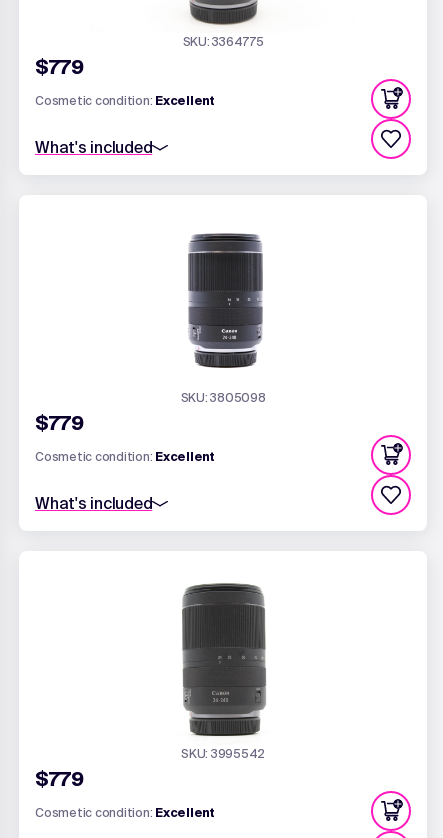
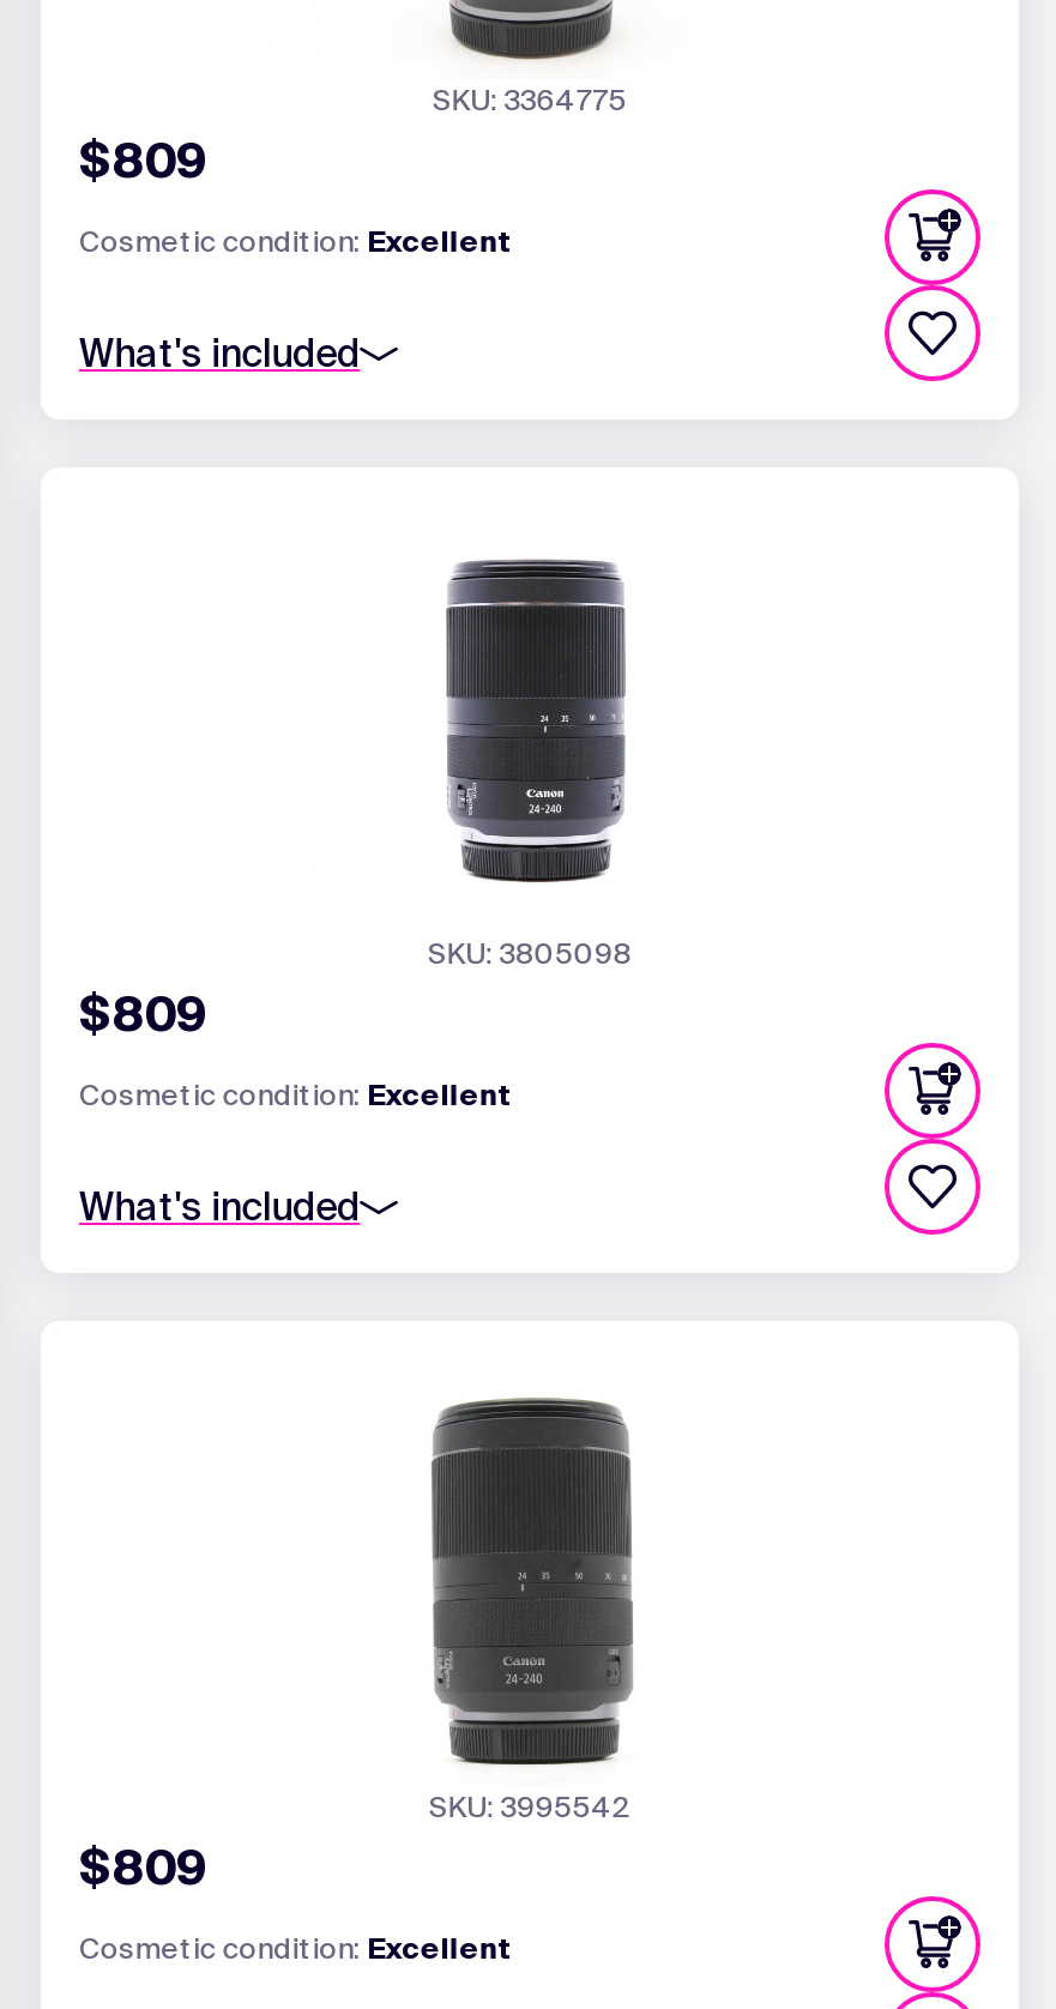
[35,55,83,78] $779 -> [79,132,206,187] $809
[35,411,83,434] $779 -> [79,985,206,1040] $809
[35,767,83,790] $779 -> [79,1839,206,1894] $809

